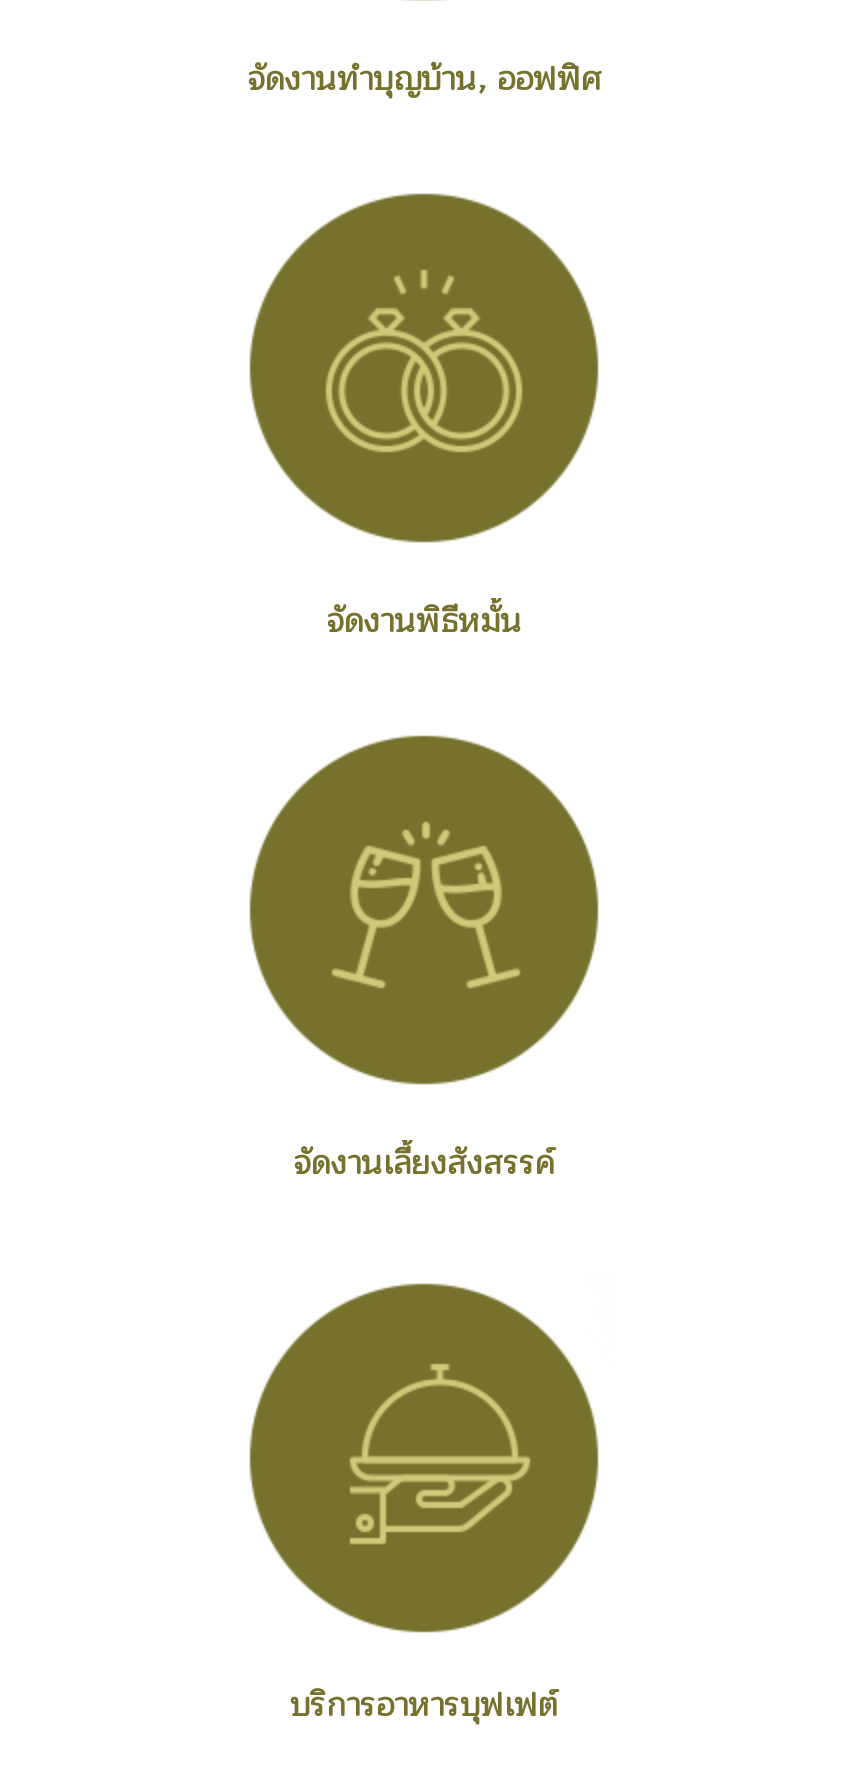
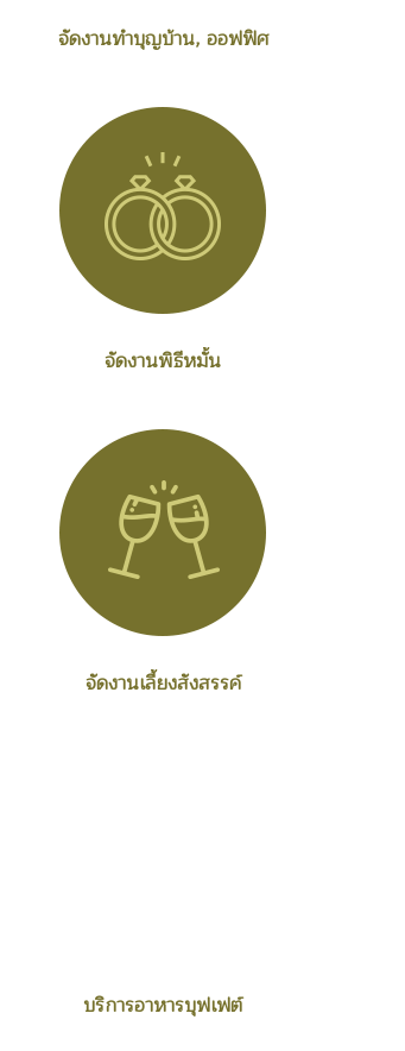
[248,1282,600,1634] [image] -> none

